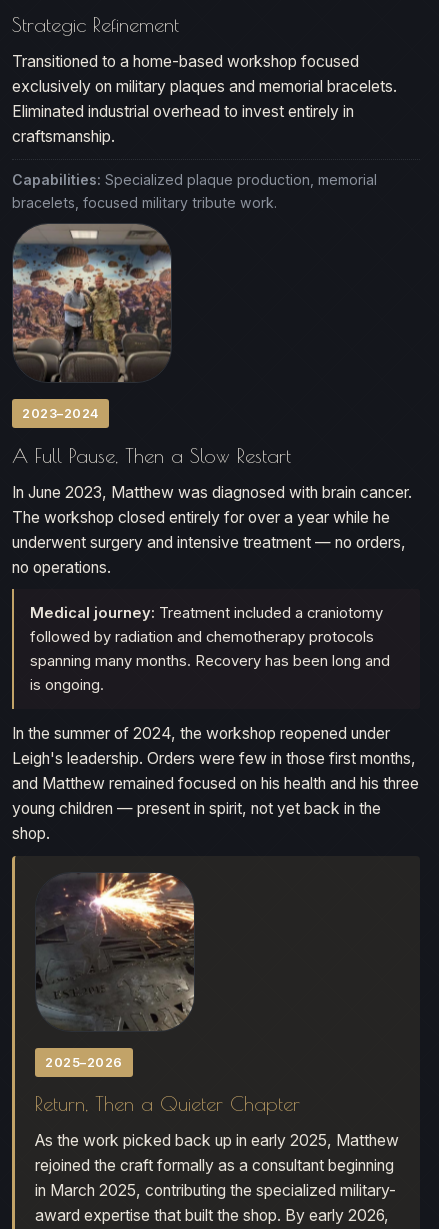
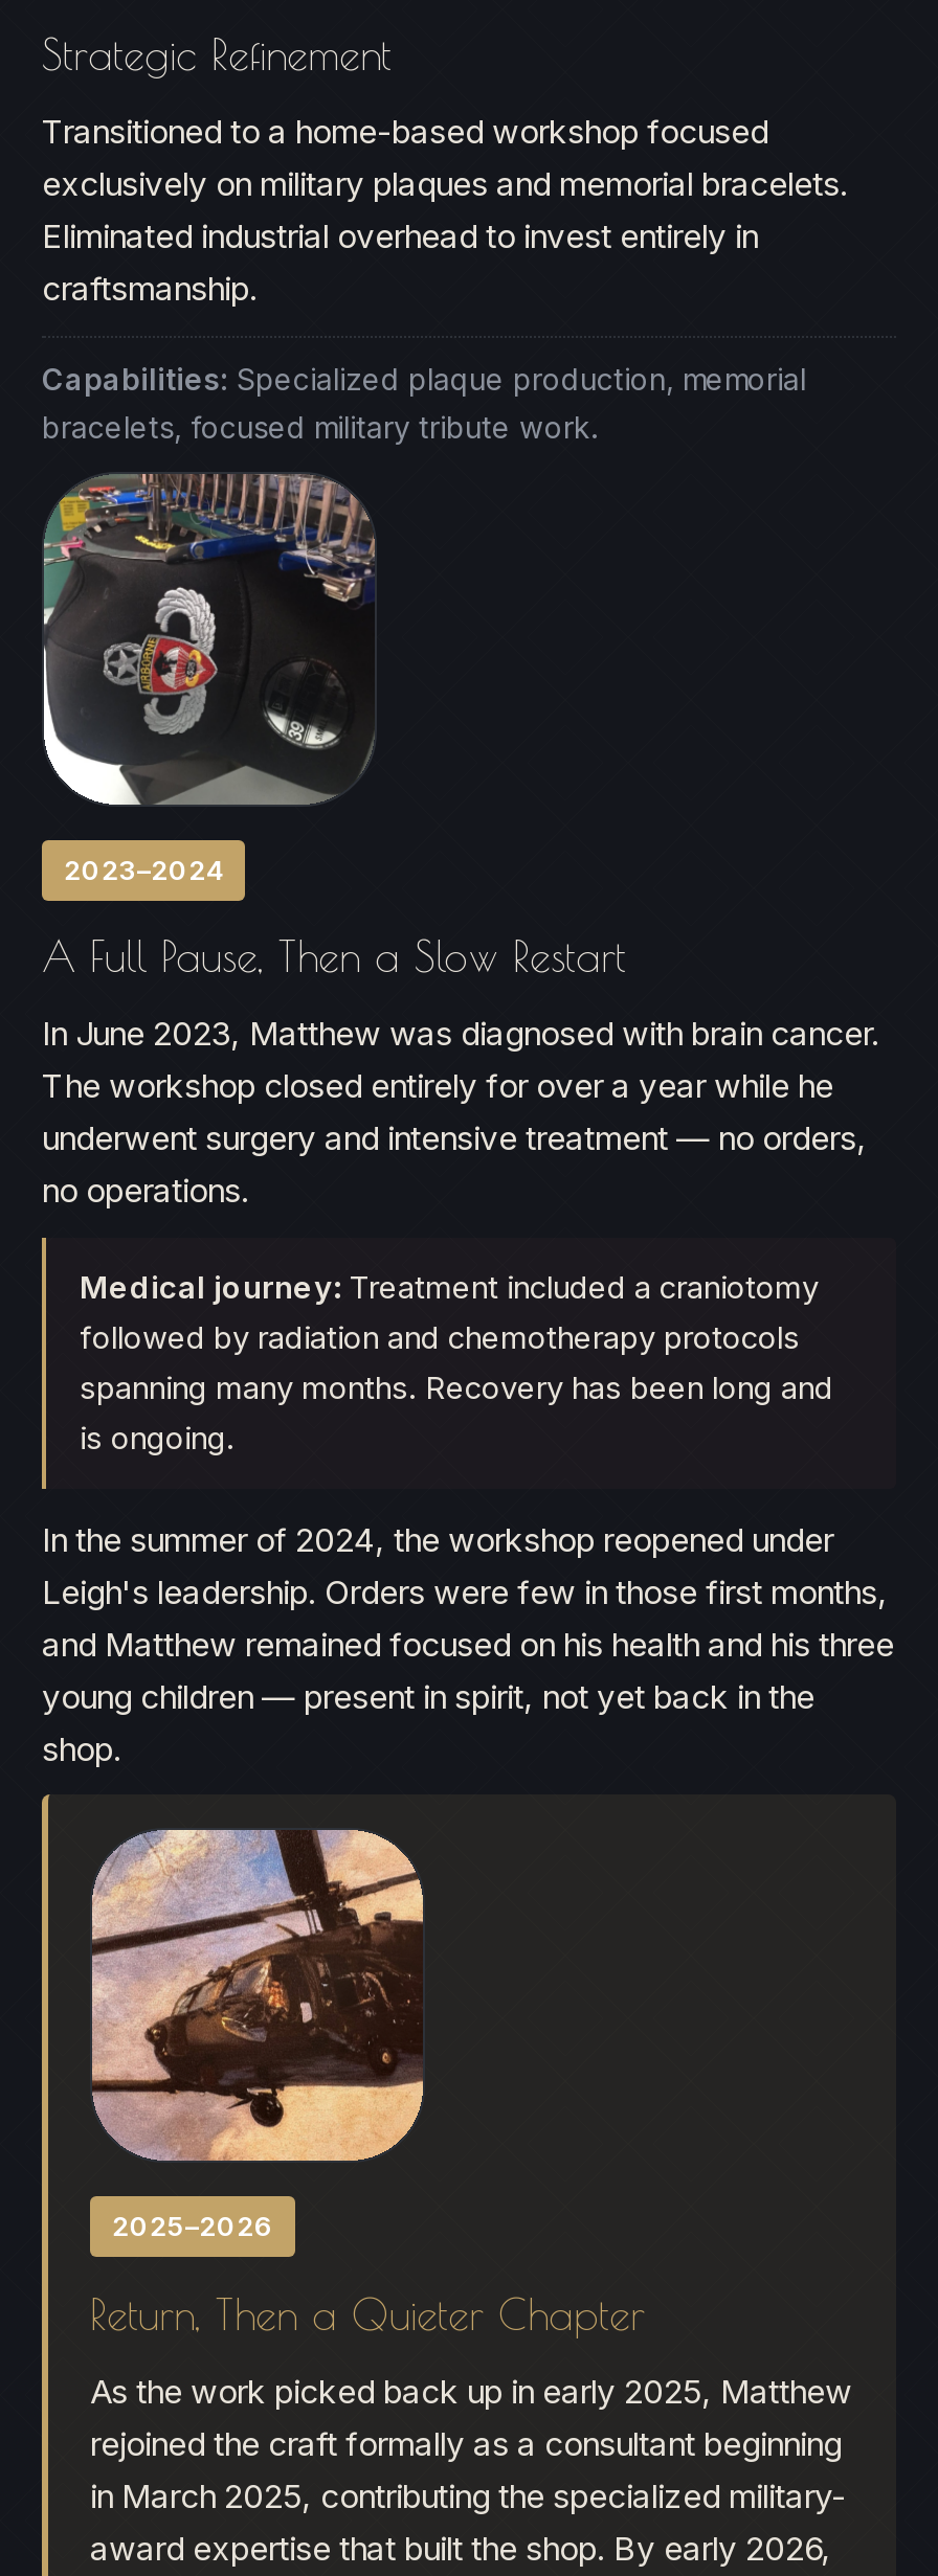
[12,224,172,383] [image] -> [42,473,375,808] [image]
[36,872,195,1031] [image] -> [90,1827,423,2164] [image]

